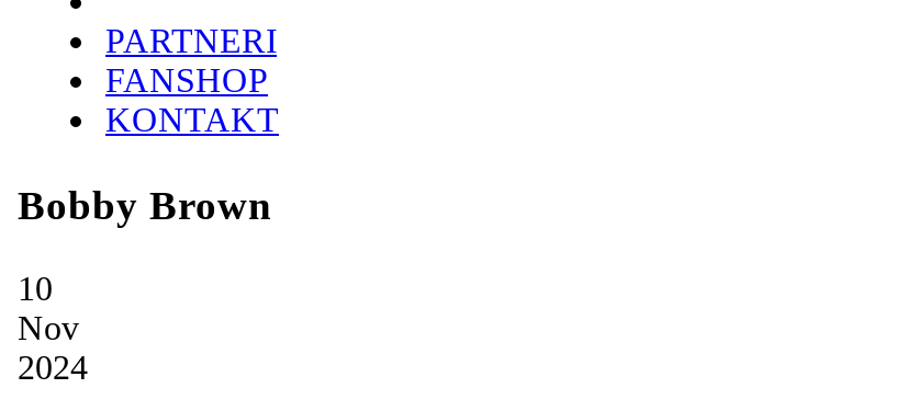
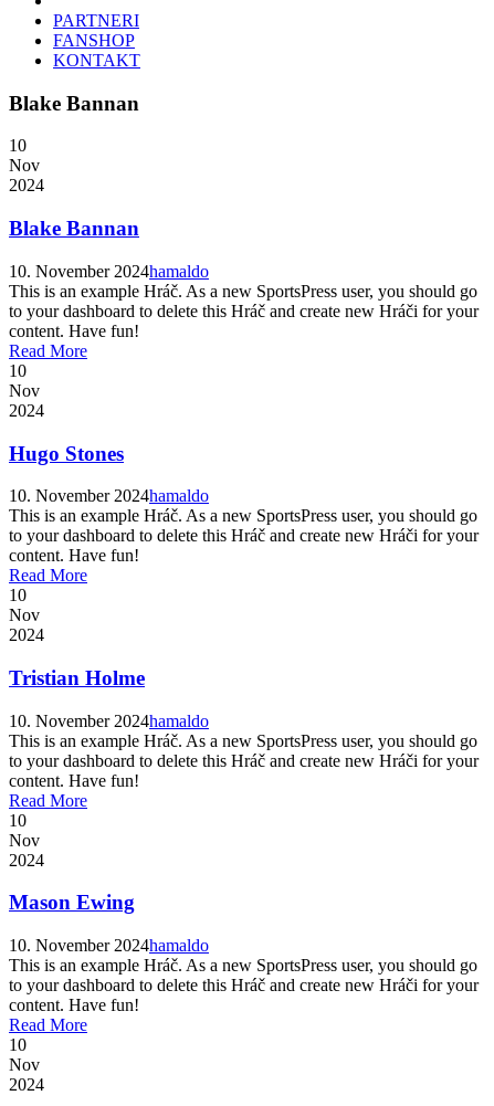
[18,181,272,227] Bobby Brown -> [9,91,479,1034] Blake Bannan | 10 | Nov | 2024 | Blake Bannan | 10. November 2024hamaldo | This is an example Hráč. As a new SportsPress user, you should go | to your dashboard to delete this Hráč and create new Hráči for your | content. Have fun! | Read More | 10 | Nov | 2024 | Hugo Stones | 10. November 2024hamaldo | This is an example Hráč. As a new SportsPress user, you should go | to your dashboard to delete this Hráč and create new Hráči for your | content. Have fun! | Read More | 10 | Nov | 2024 | Tristian Holme | 10. November 2024hamaldo | This is an example Hráč. As a new SportsPress user, you should go | to your dashboard to delete this Hráč and create new Hráči for your | content. Have fun! | Read More | 10 | Nov | 2024 | Mason Ewing | 10. November 2024hamaldo | This is an example Hráč. As a new SportsPress user, you should go | to your dashboard to delete this Hráč and create new Hráči for your | content. Have fun! | Read More

